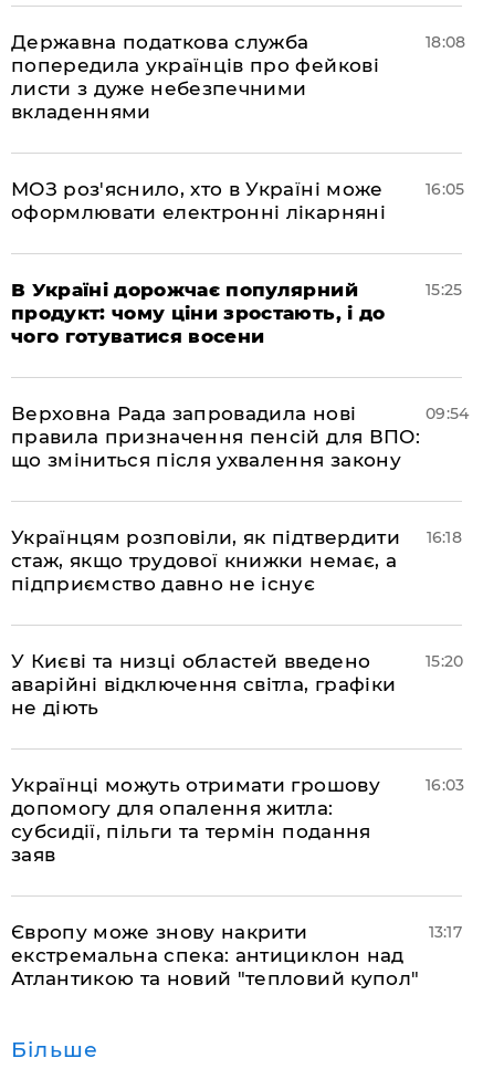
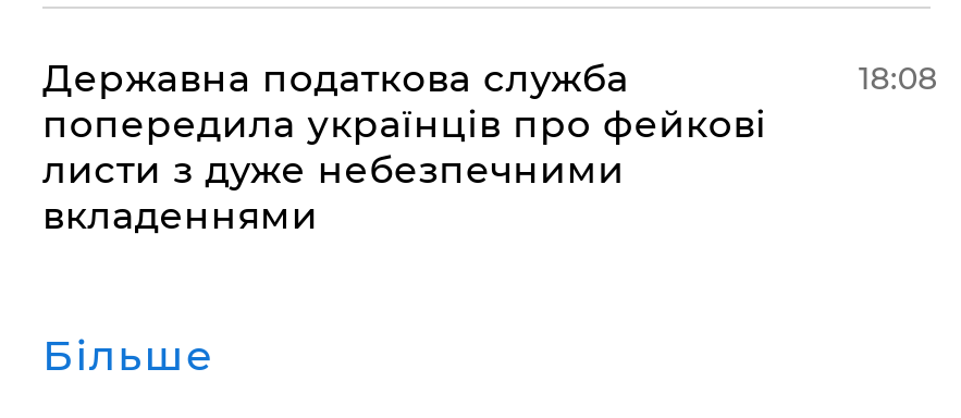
[11,178,386,223] МОЗ роз'яснило, хто в Україні може | оформлювати електронні лікарняні -> none
[426,179,465,199] 16:05 -> none
[11,278,385,347] В Україні дорожчає популярний | продукт: чому ціни зростають, і до | чого готуватися восени -> none
[426,280,462,299] 15:25 -> none
[11,402,420,471] Верховна Рада запровадила нові | правила призначення пенсій для ВПО: | що зміниться після ухвалення закону -> none
[426,403,469,423] 09:54 -> none
[11,526,400,595] Українцям розповіли, як підтвердити | стаж, якщо трудової книжки немає, а | підприємство давно не існує -> none
[426,527,462,547] 16:18 -> none
[11,650,396,718] У Києві та низці областей введено | аварійні відключення світла, графіки | не діють -> none
[426,651,464,671] 15:20 -> none
[11,774,380,866] Українці можуть отримати грошову | допомогу для опалення житла: | субсидії, пільги та термін подання | заяв -> none
[426,775,465,795] 16:03 -> none
[11,921,419,989] Європу може знову накрити | екстремальна спека: антициклон над | Атлантикою та новий "тепловий купол" -> none
[428,922,462,942] 13:17 -> none

